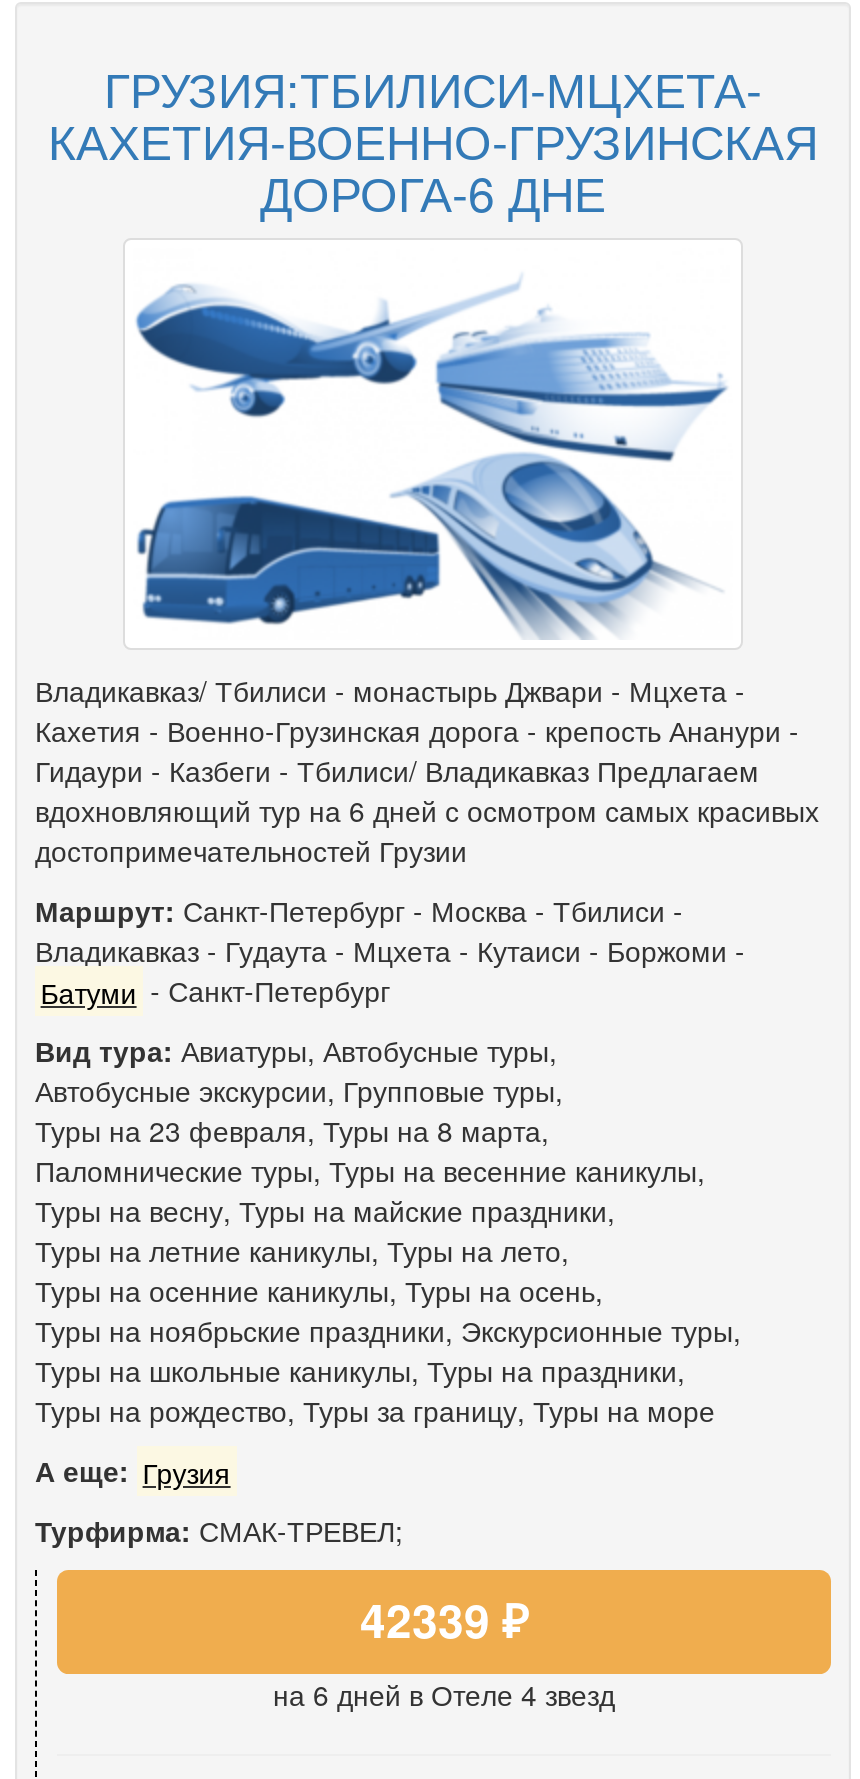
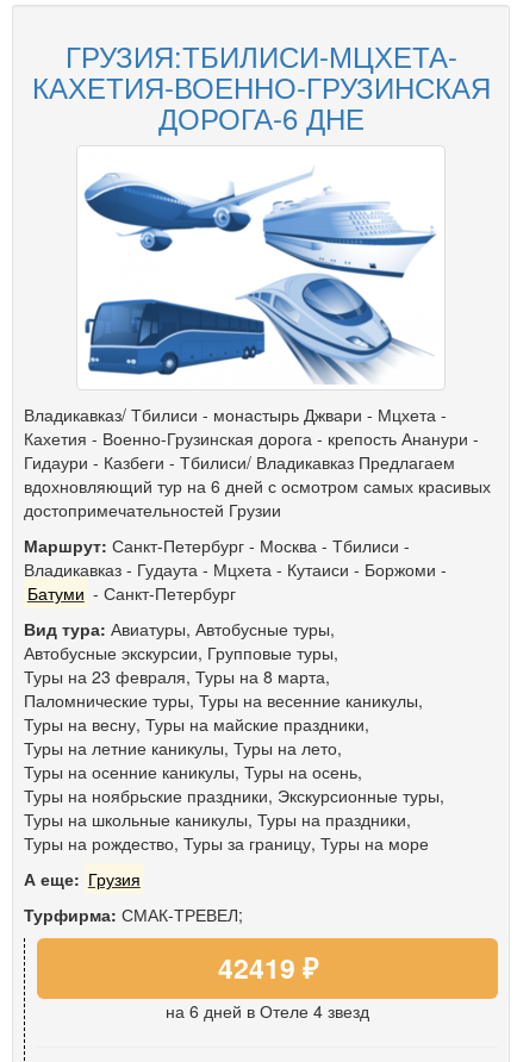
[360,1586,528,1652] 42339 ₽ -> [217,947,317,987] 42419 ₽

